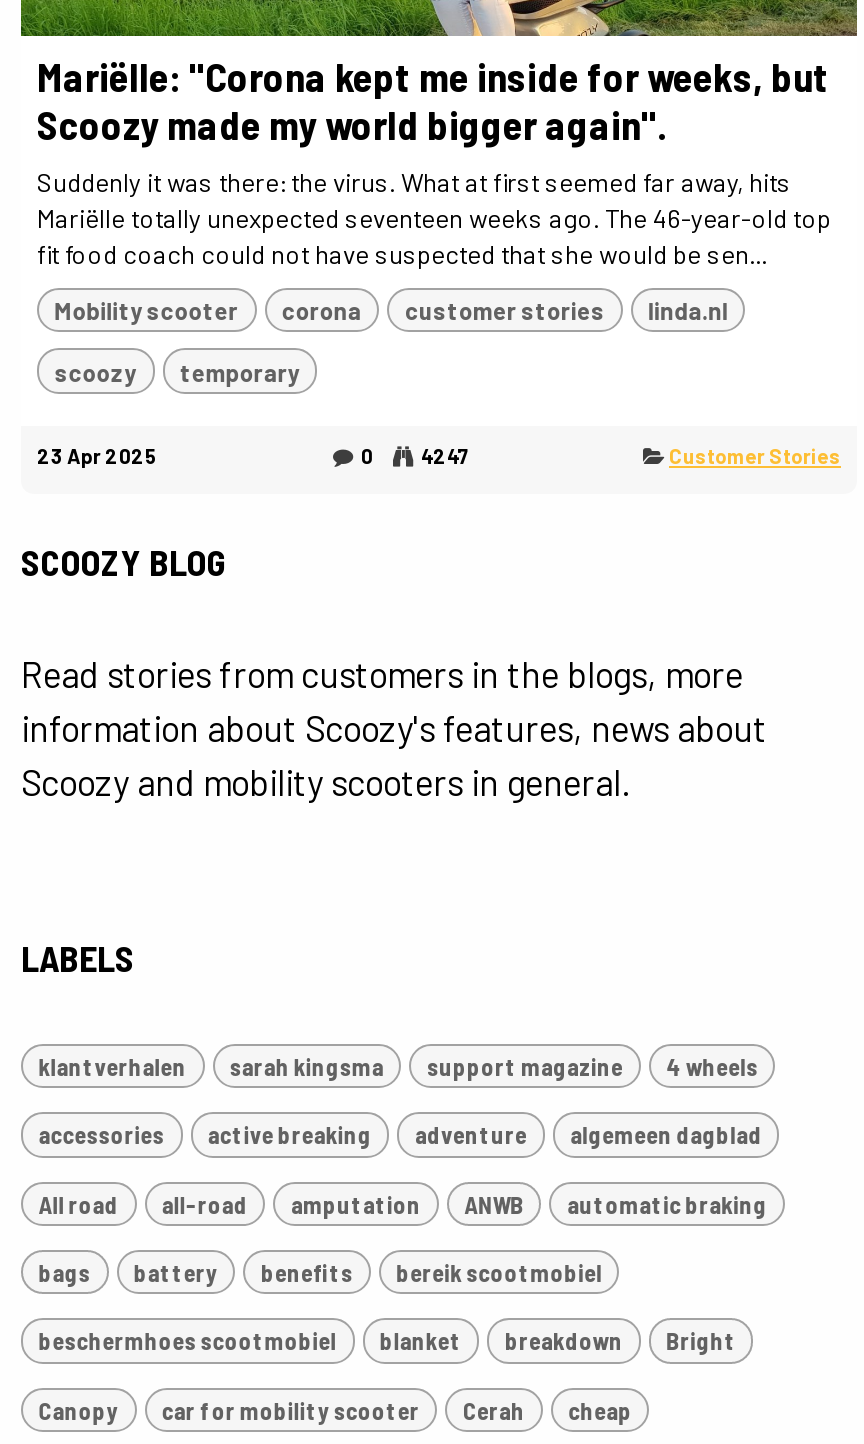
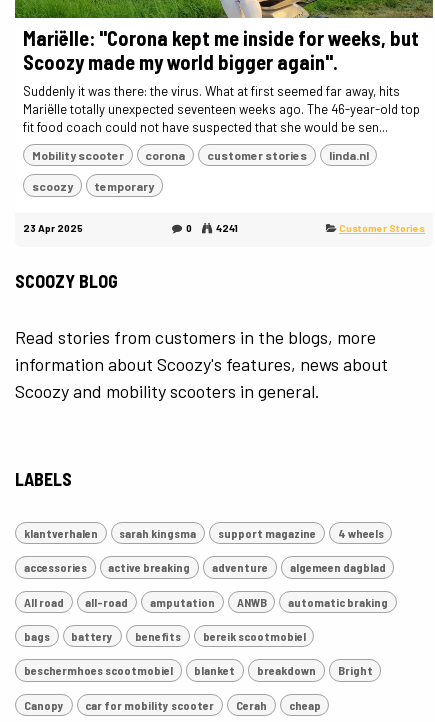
[361,444,467,468] 0 4247 -> [185,222,237,234] 0 4241

